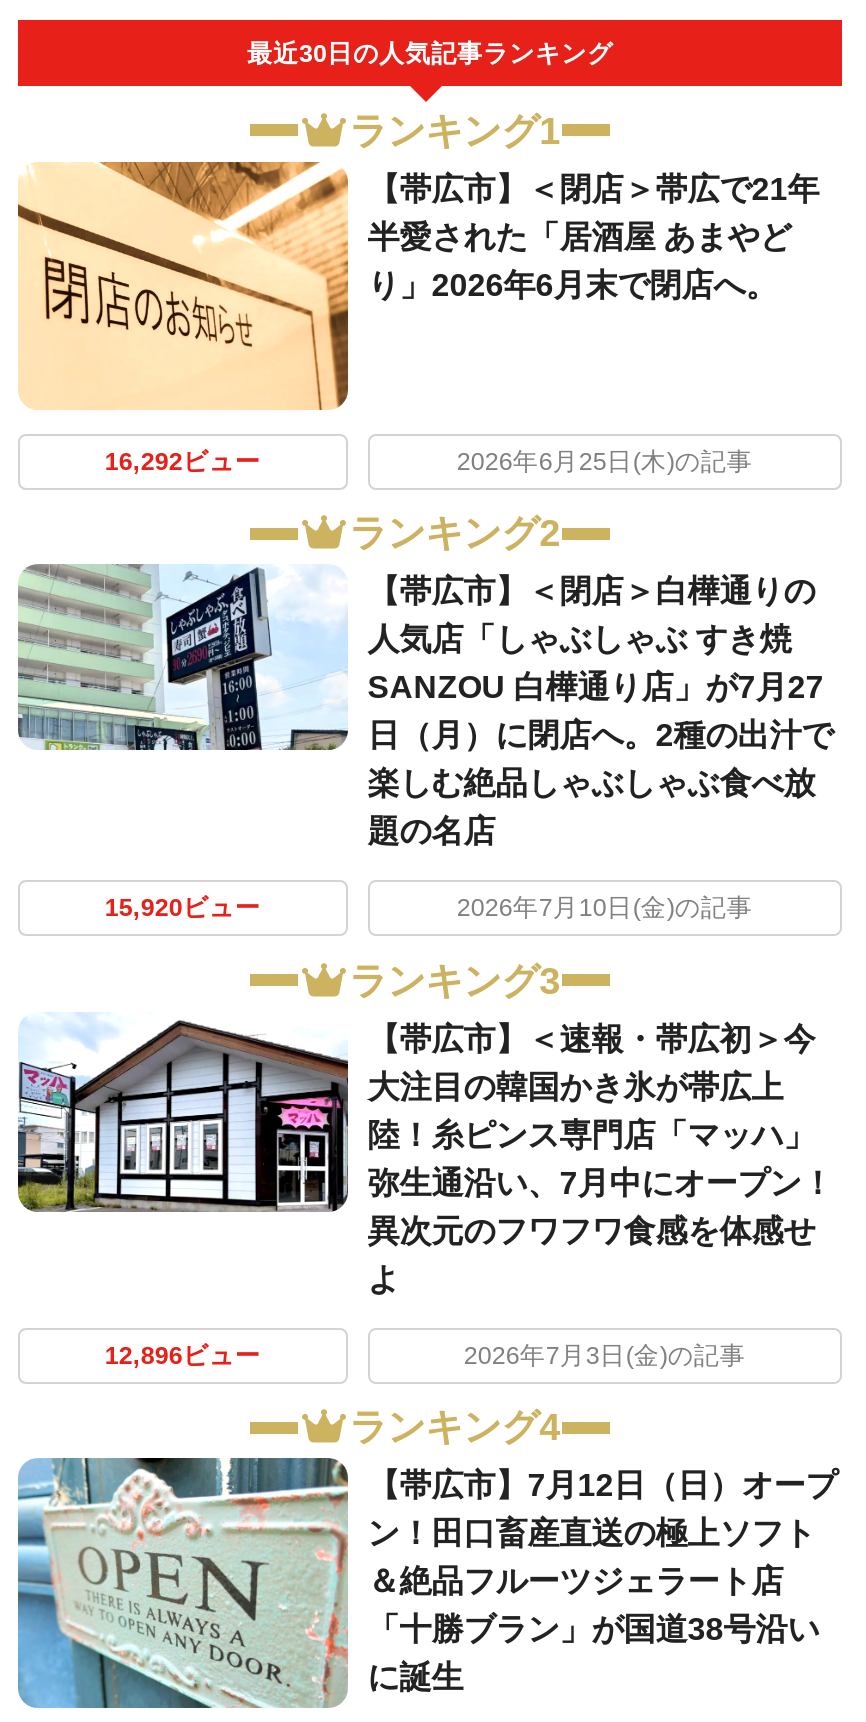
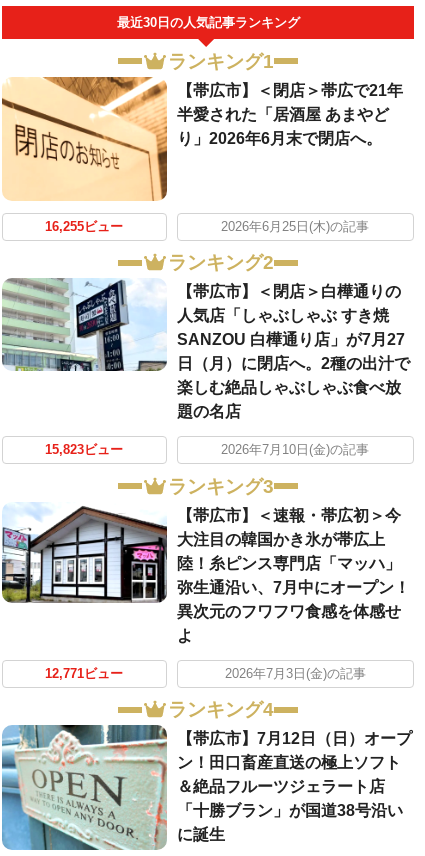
[105,447,261,475] 16,292ビュー -> [45,220,123,234] 16,255ビュー
[105,894,261,922] 15,920ビュー -> [45,443,123,457] 15,823ビュー
[105,1341,261,1369] 12,896ビュー -> [45,667,123,681] 12,771ビュー

